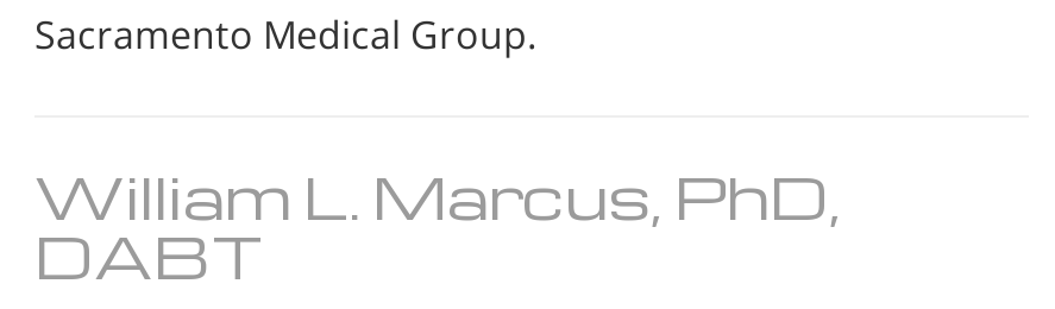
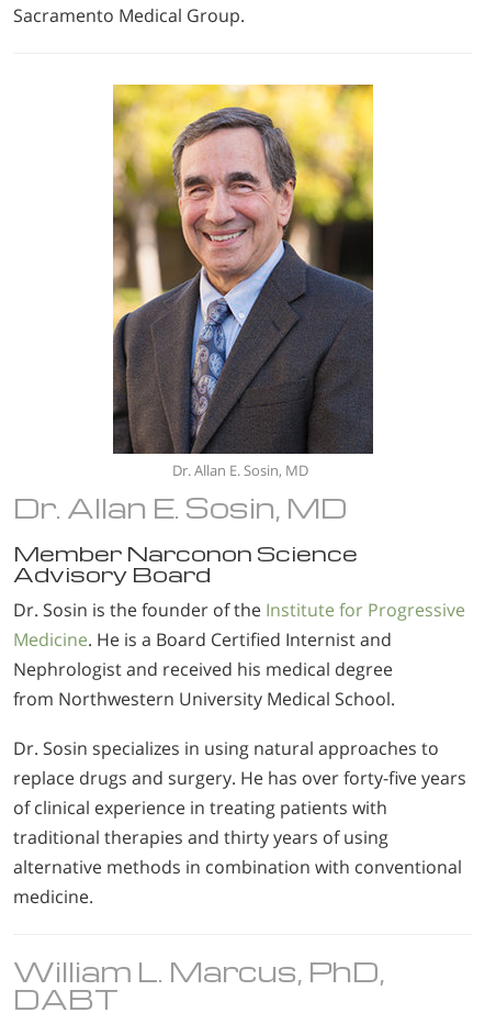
none -> [13,84,466,909] [image] | Dr. Allan E. Sosin, MD | Dr. Allan E. Sosin, MD | Member Narconon Science | Advisory Board | Dr. Sosin is the founder of the Institute for Progressive | Medicine. He is a Board Certified Internist and | Nephrologist and received his medical degree | from Northwestern University Medical School. | Dr. Sosin specializes in using natural approaches to | replace drugs and surgery. He has over forty-five years | of clinical experience in treating patients with | traditional therapies and thirty years of using | alternative methods in combination with conventional | medicine.

